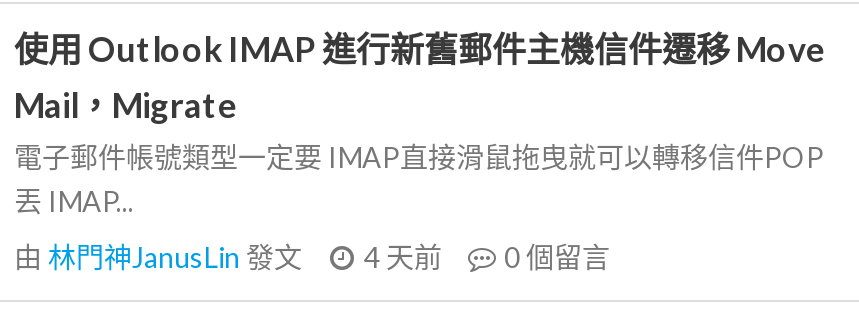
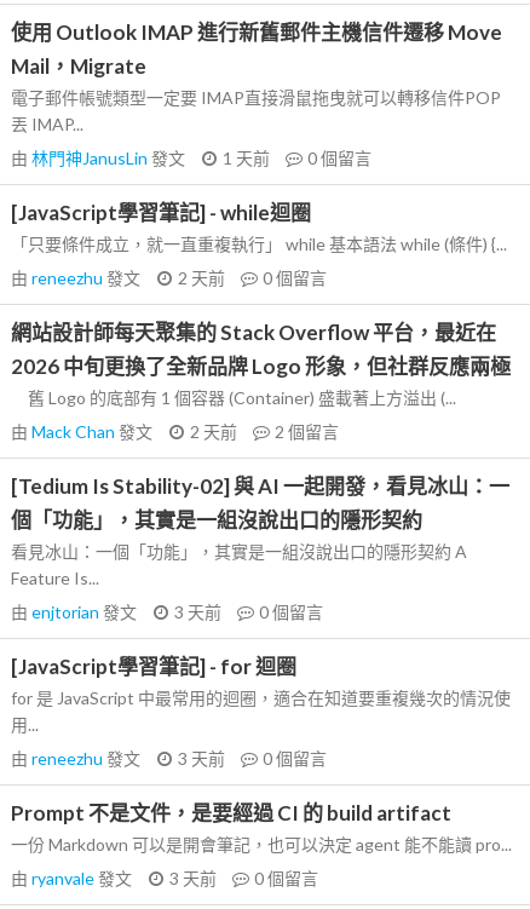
[364,240,442,274] 4 天前 -> [11,148,512,888] 1 天前 | 0個留言 | [JavaScript學習筆記] - while迴圈 | 「只要條件成立，就一直重複執行」 while 基本語法 while (條件) {... | 由reneezhu發文 | 2 天前 | 0個留言 | 網站設計師每天聚集的 Stack Overflow 平台，最近在 | 2026 中旬更換了全新品牌 Logo 形象，但社群反應兩極 | 舊 Logo 的底部有 1 個容器 (Container) 盛載著上方溢出 (... | 由Mack Chan發文 | 2 天前 | 2個留言 | [Tedium Is Stability-02] 與 AI 一起開發，看見冰山：一 | 個「功能」，其實是一組沒說出口的隱形契約 | 看見冰山：一個「功能」，其實是一組沒說出口的隱形契約 A | Feature Is... | 由enjtorian發文 | 3 天前 | 0個留言 | [JavaScript學習筆記] - for 迴圈 | for 是 JavaScript 中最常用的迴圈，適合在知道要重複幾次的情況使 | 用... | 由reneezhu發文 | 3 天前 | 0個留言 | Prompt 不是文件，是要經過 CI 的 build artifact | 一份 Markdown 可以是開會筆記，也可以決定 agent 能不能讀 pro... | 由ryanvale發文 | 3 天前

